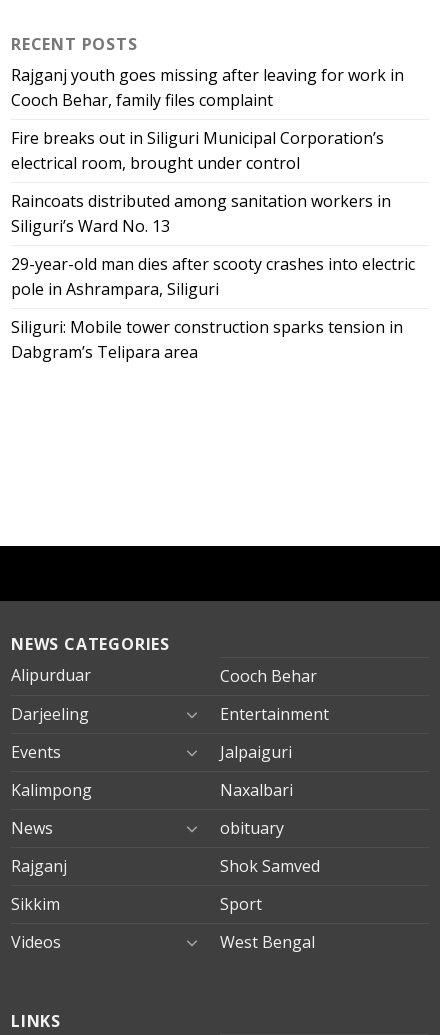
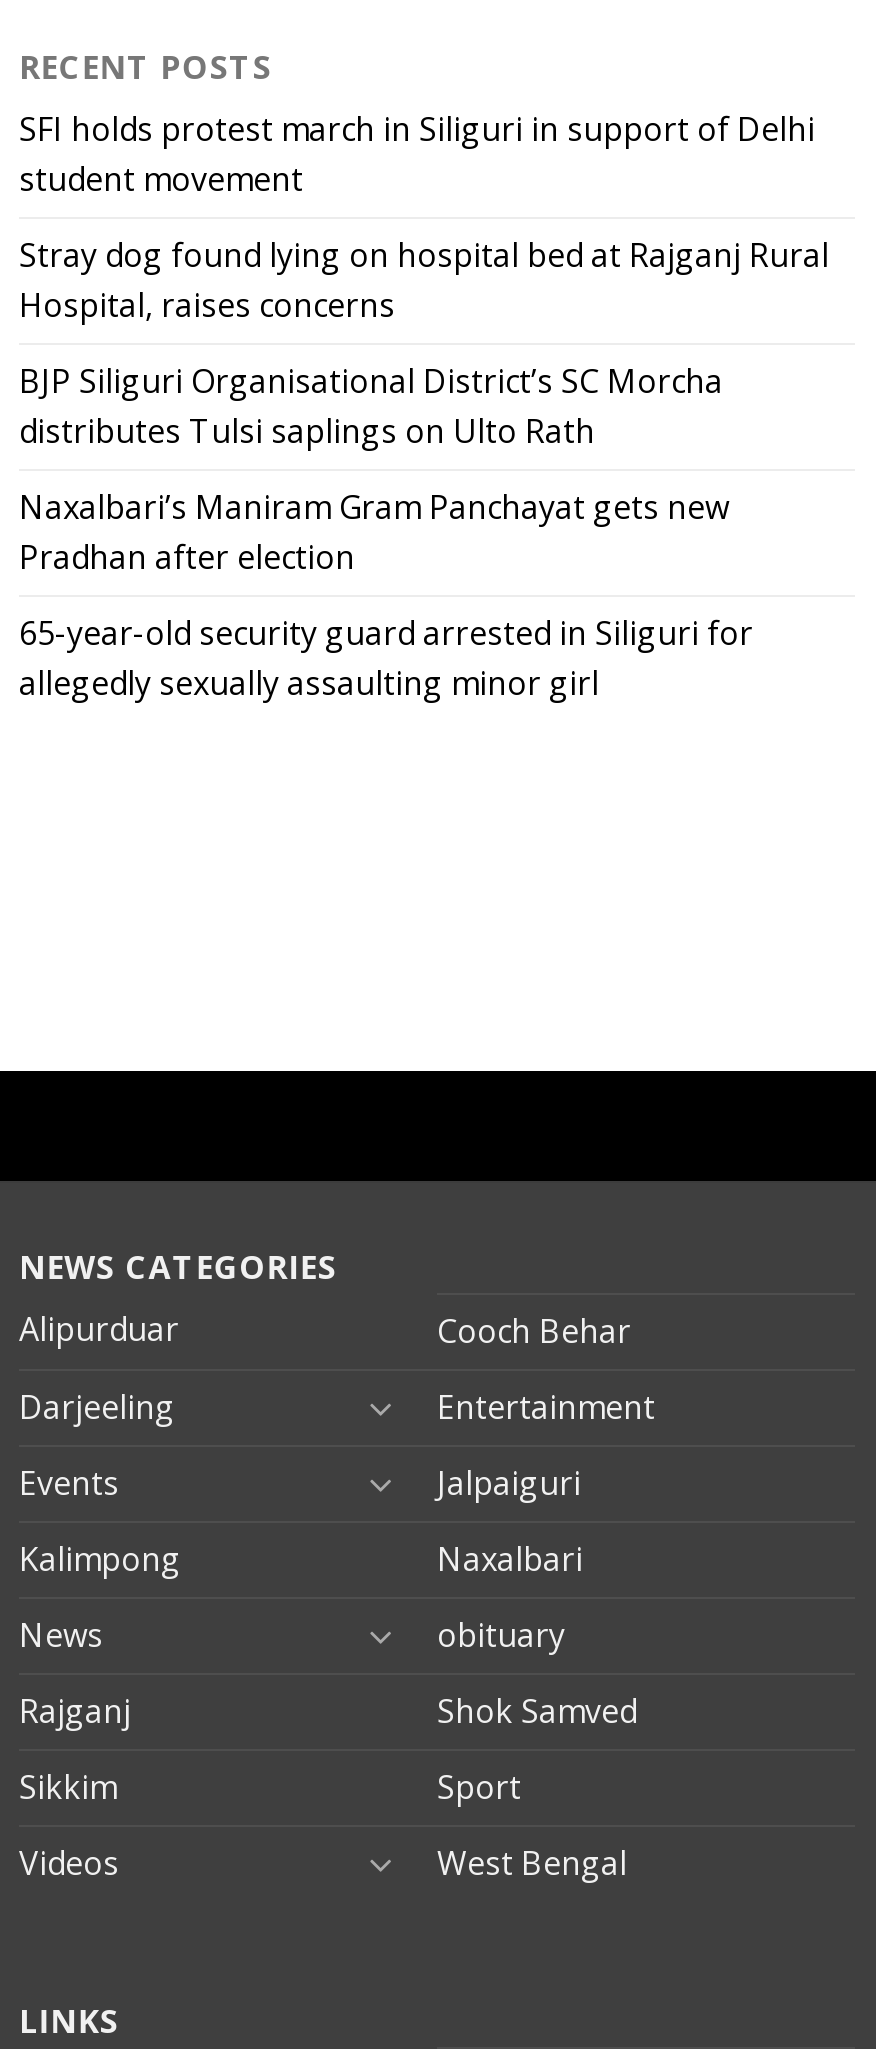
[11,63,404,110] Rajganj youth goes missing after leaving for work in | Cooch Behar, family files complaint -> [19,106,815,200] SFI holds protest march in Siliguri in support of Delhi | student movement
[11,126,384,173] Fire breaks out in Siliguri Municipal Corporation’s | electrical room, brought under control -> [19,232,829,326] Stray dog found lying on hospital bed at Rajganj Rural | Hospital, raises concerns
[11,189,391,236] Raincoats distributed among sanitation workers in | Siliguri’s Ward No. 13 -> [19,358,723,452] BJP Siliguri Organisational District’s SC Morcha | distributes Tulsi saplings on Ulto Rath
[11,252,415,299] 29-year-old man dies after scooty crashes into electric | pole in Ashrampara, Siliguri -> [19,484,729,578] Naxalbari’s Maniram Gram Panchayat gets new | Pradhan after election
[11,315,403,362] Siliguri: Mobile tower construction sparks tension in | Dabgram’s Telipara area -> [19,610,753,704] 65-year-old security guard arrested in Siliguri for | allegedly sexually assaulting minor girl

